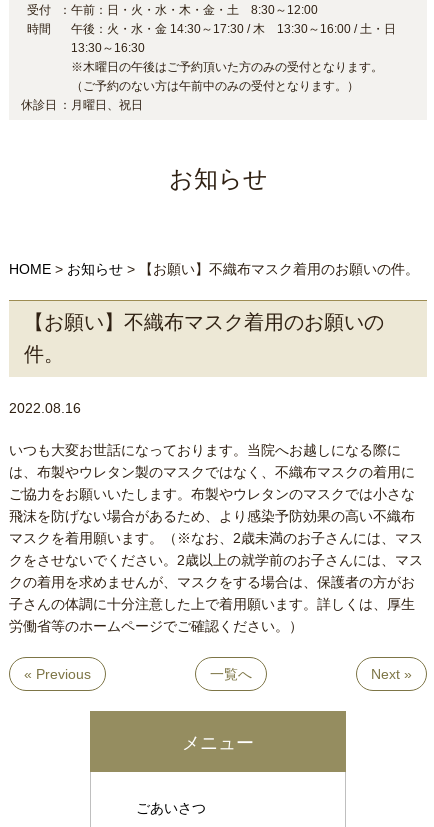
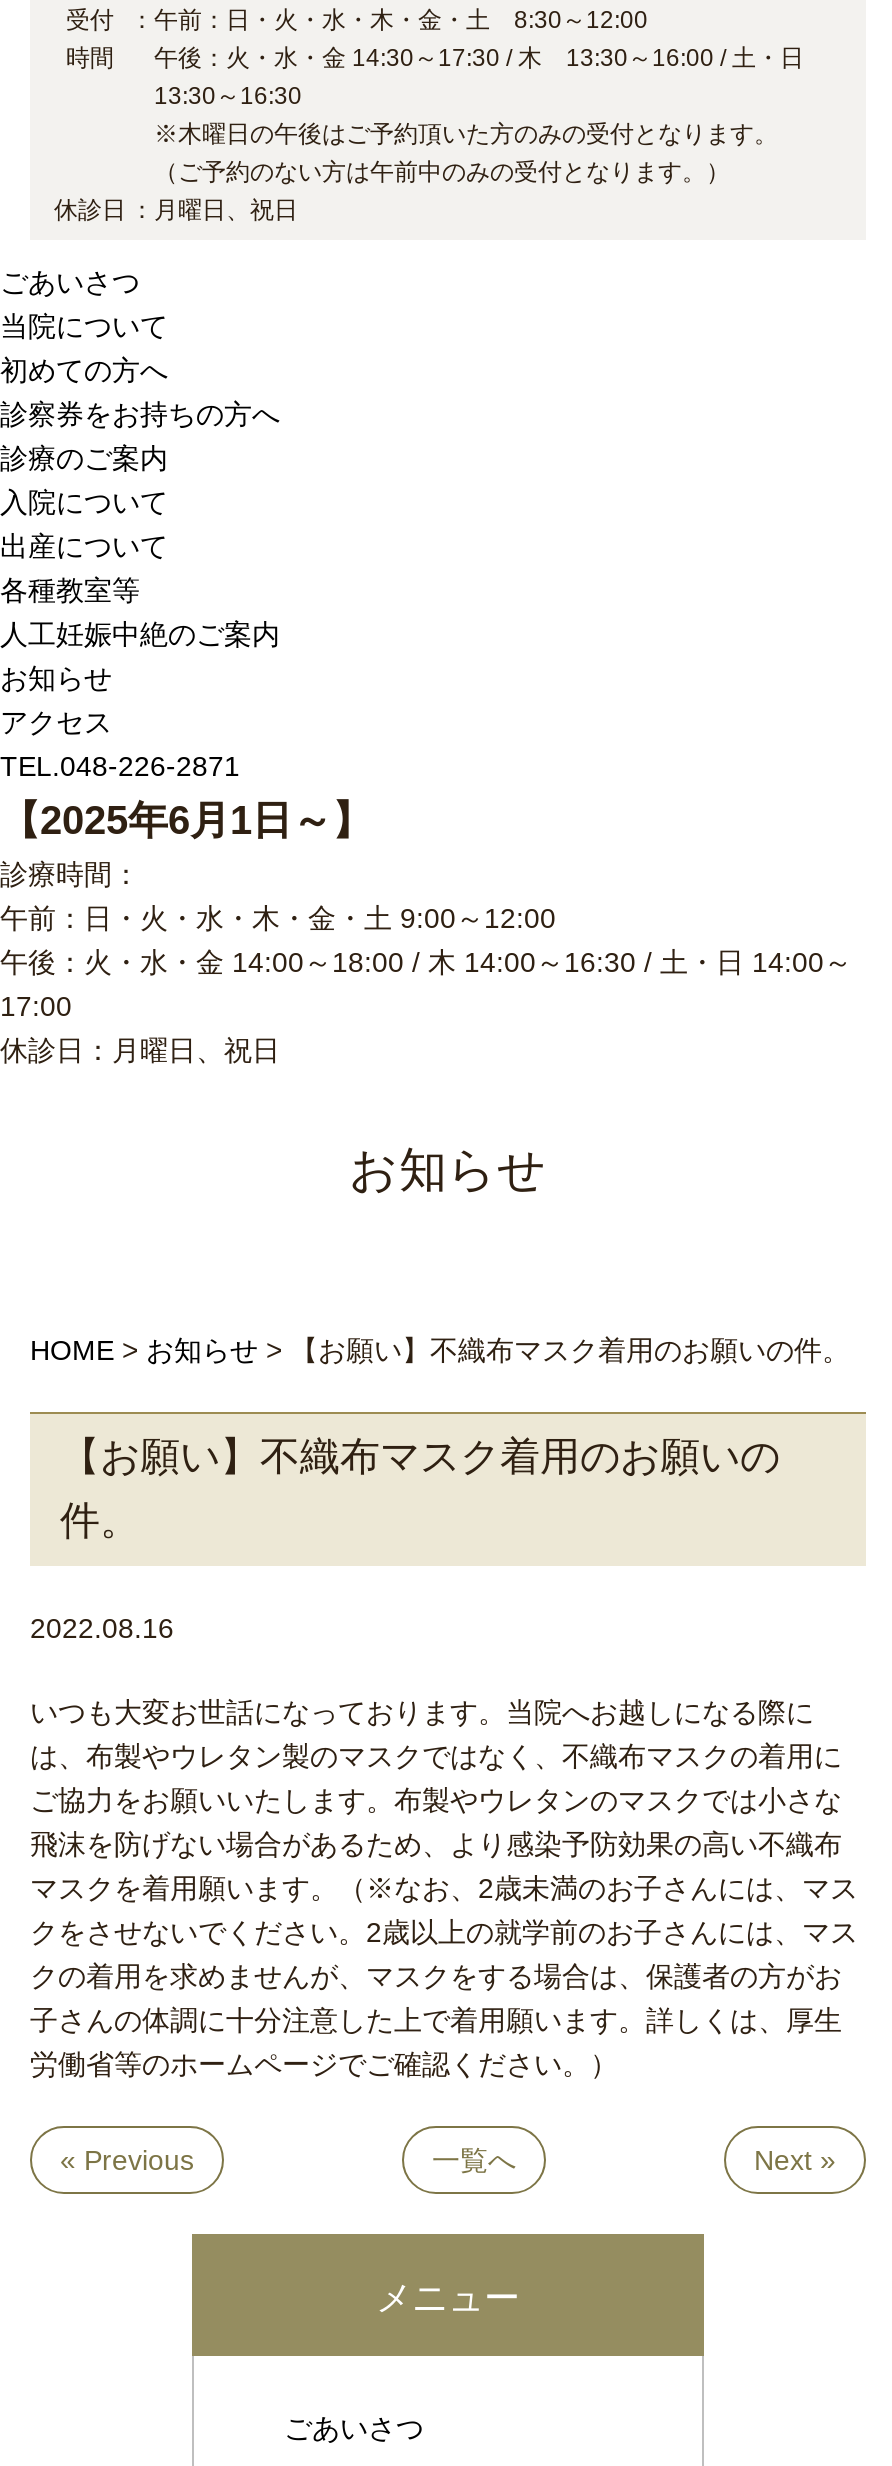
none -> [0,266,852,1066] ごあいさつ | 当院について | 初めての方へ | 診察券をお持ちの方へ | 診療のご案内 | 入院について | 出産について | 各種教室等 | 人工妊娠中絶のご案内 | お知らせ | アクセス | TEL.048-226-2871 | 【2025年6月1日～】 | 診療時間： | 午前：日・火・水・木・金・土 9:00～12:00 | 午後：火・水・金 14:00～18:00 / 木 14:00～16:30 / 土・日 14:00～ | 17:00 | 休診日：月曜日、祝日

